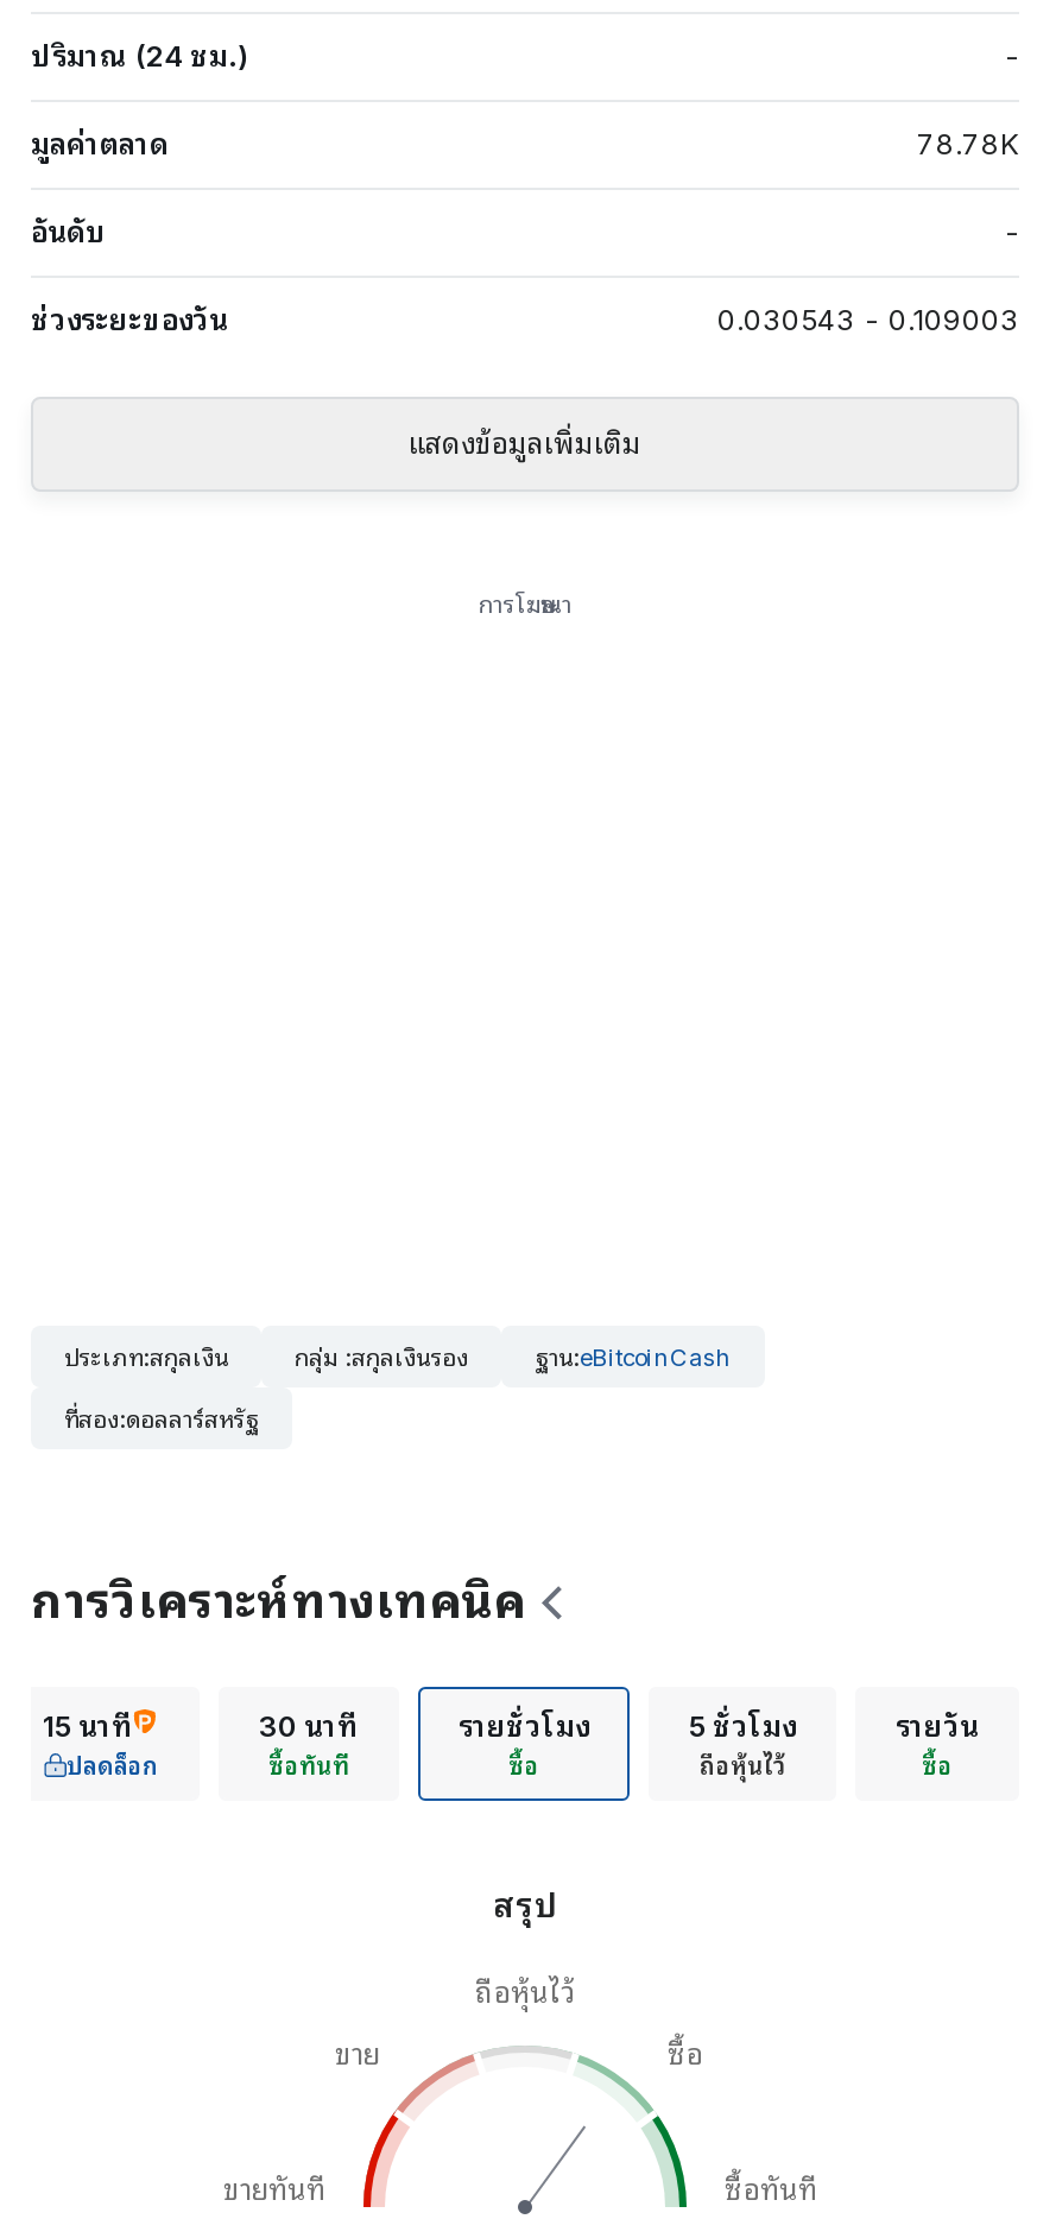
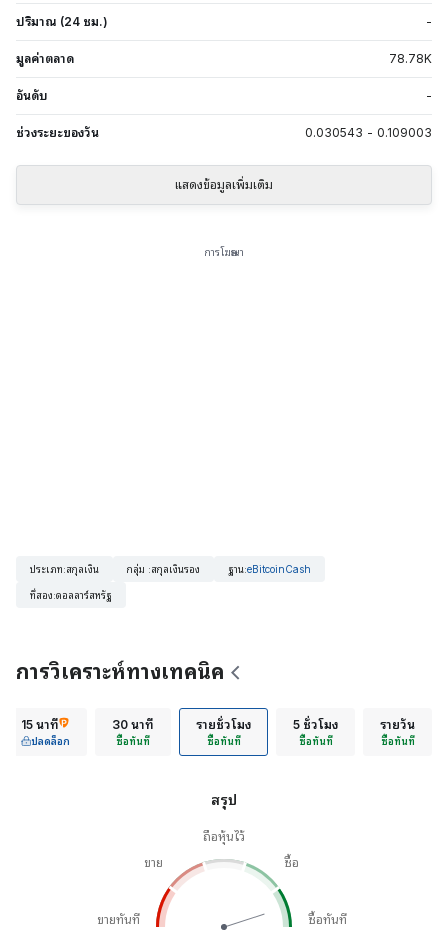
[508,1750,539,1779] ซื้อ -> [206,735,240,747] ซื้อทันที
[700,1750,785,1779] ถือหุ้นไว้ -> [298,735,332,747] ซื้อทันที
[922,1750,953,1779] ซื้อ -> [380,735,414,747] ซื้อทันที

